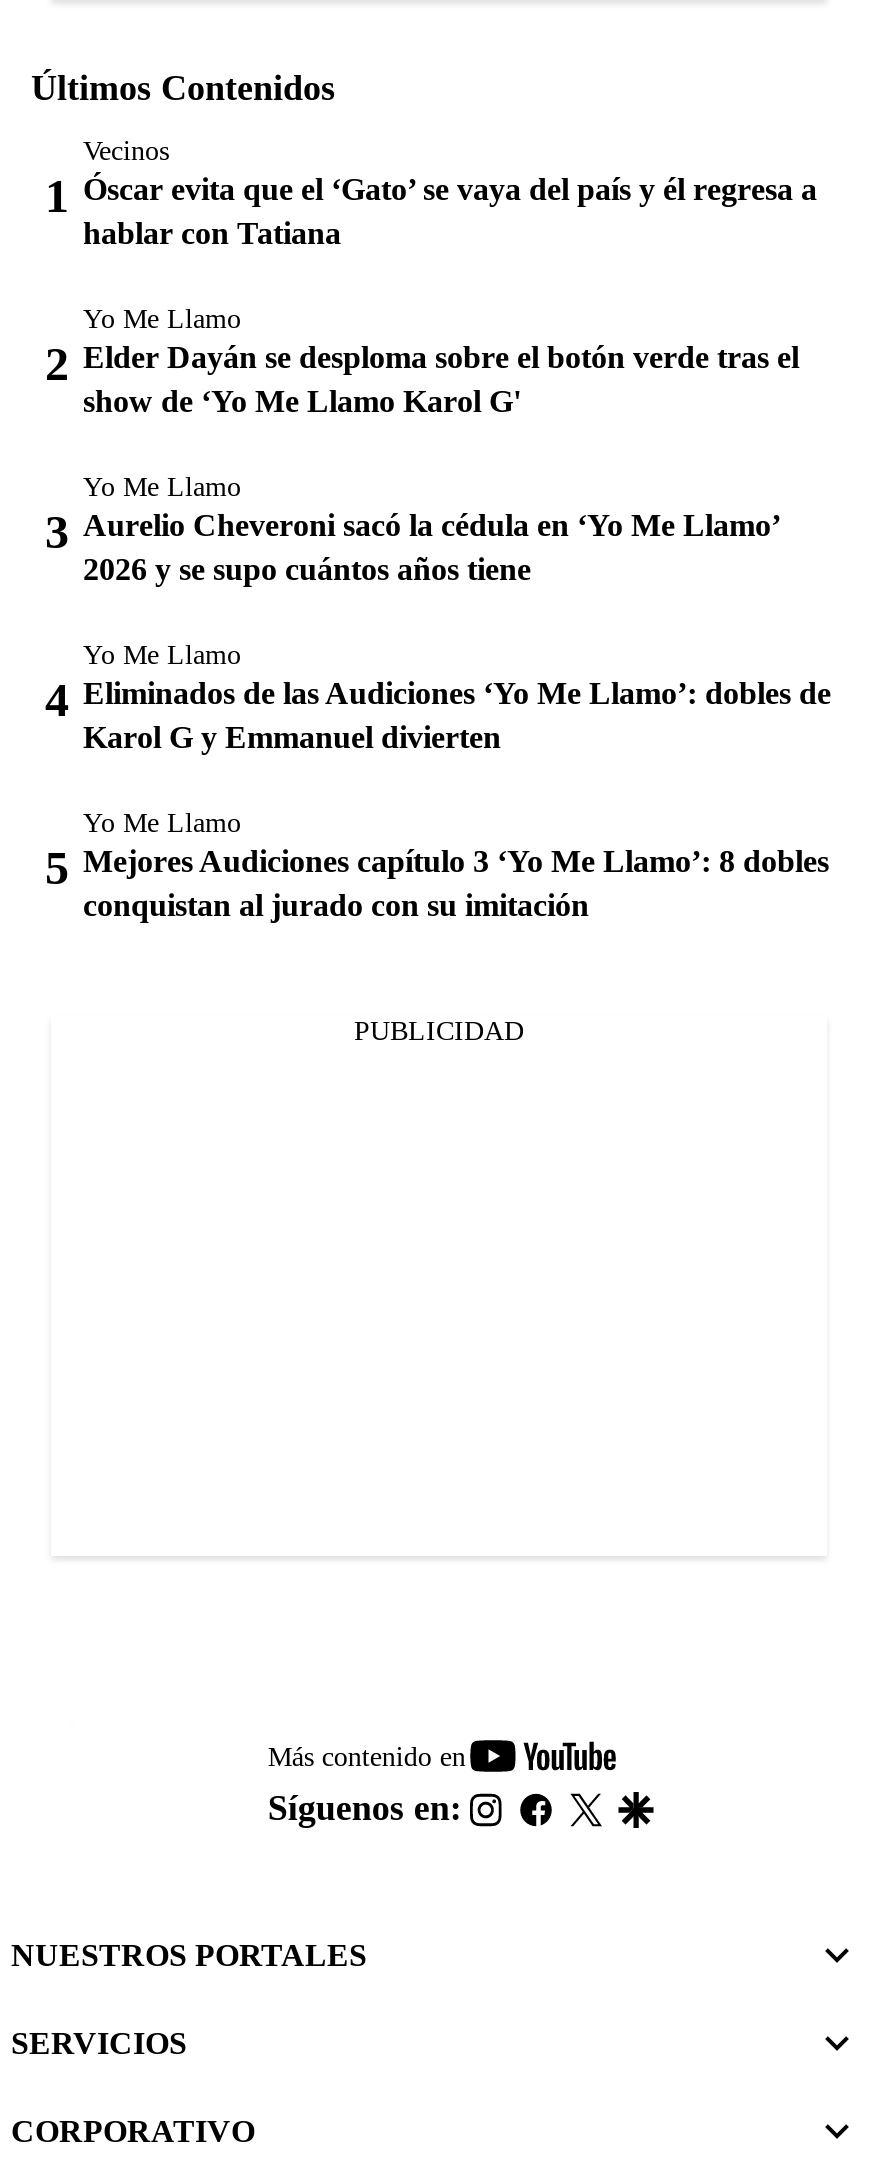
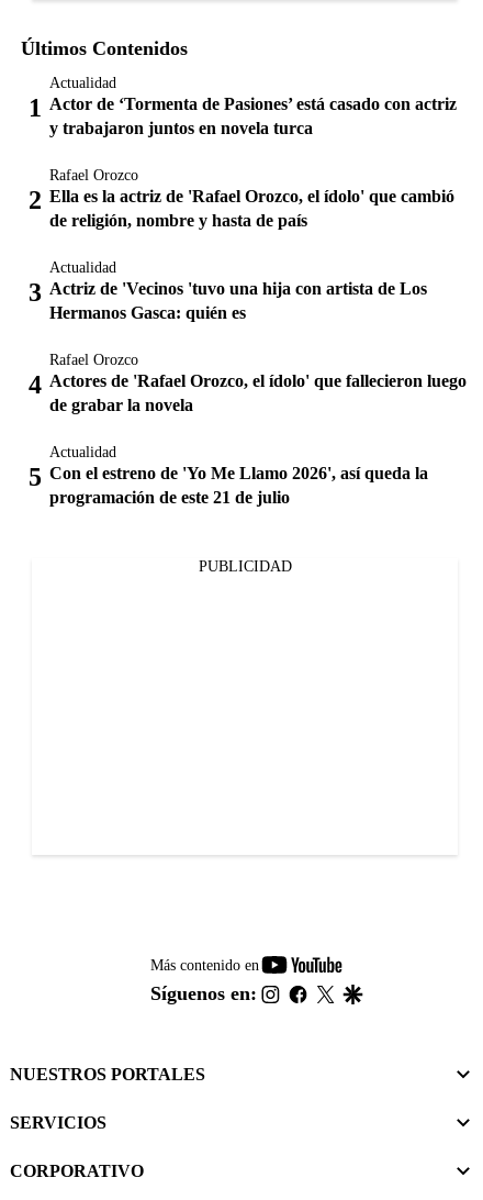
[83,135,817,249] Vecinos | Óscar evita que el ‘Gato’ se vaya del país y él regresa a | hablar con Tatiana -> [49,74,457,137] Actualidad | Actor de ‘Tormenta de Pasiones’ está casado con actriz | y trabajaron juntos en novela turca
[83,303,799,417] Yo Me Llamo | Elder Dayán se desploma sobre el botón verde tras el | show de ‘Yo Me Llamo Karol G' -> [49,166,454,229] Rafael Orozco | Ella es la actriz de 'Rafael Orozco, el ídolo' que cambió | de religión, nombre y hasta de país
[83,471,779,585] Yo Me Llamo | Aurelio Cheveroni sacó la cédula en ‘Yo Me Llamo’ | 2026 y se supo cuántos años tiene -> [49,259,427,321] Actualidad | Actriz de 'Vecinos 'tuvo una hija con artista de Los | Hermanos Gasca: quién es
[83,639,831,753] Yo Me Llamo | Eliminados de las Audiciones ‘Yo Me Llamo’: dobles de | Karol G y Emmanuel divierten -> [49,351,467,414] Rafael Orozco | Actores de 'Rafael Orozco, el ídolo' que fallecieron luego | de grabar la novela
[83,807,829,921] Yo Me Llamo | Mejores Audiciones capítulo 3 ‘Yo Me Llamo’: 8 dobles | conquistan al jurado con su imitación -> [49,443,428,506] Actualidad | Con el estreno de 'Yo Me Llamo 2026', así queda la | programación de este 21 de julio

